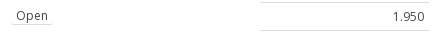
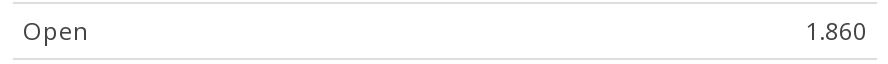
[393,8,424,25] 1.950 -> [805,15,867,49] 1.860

